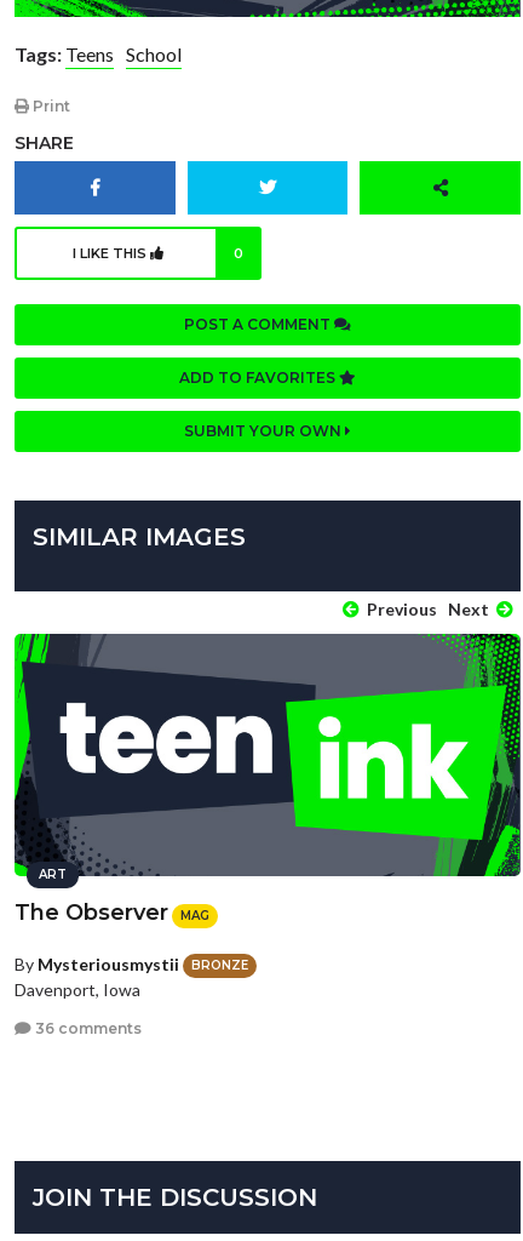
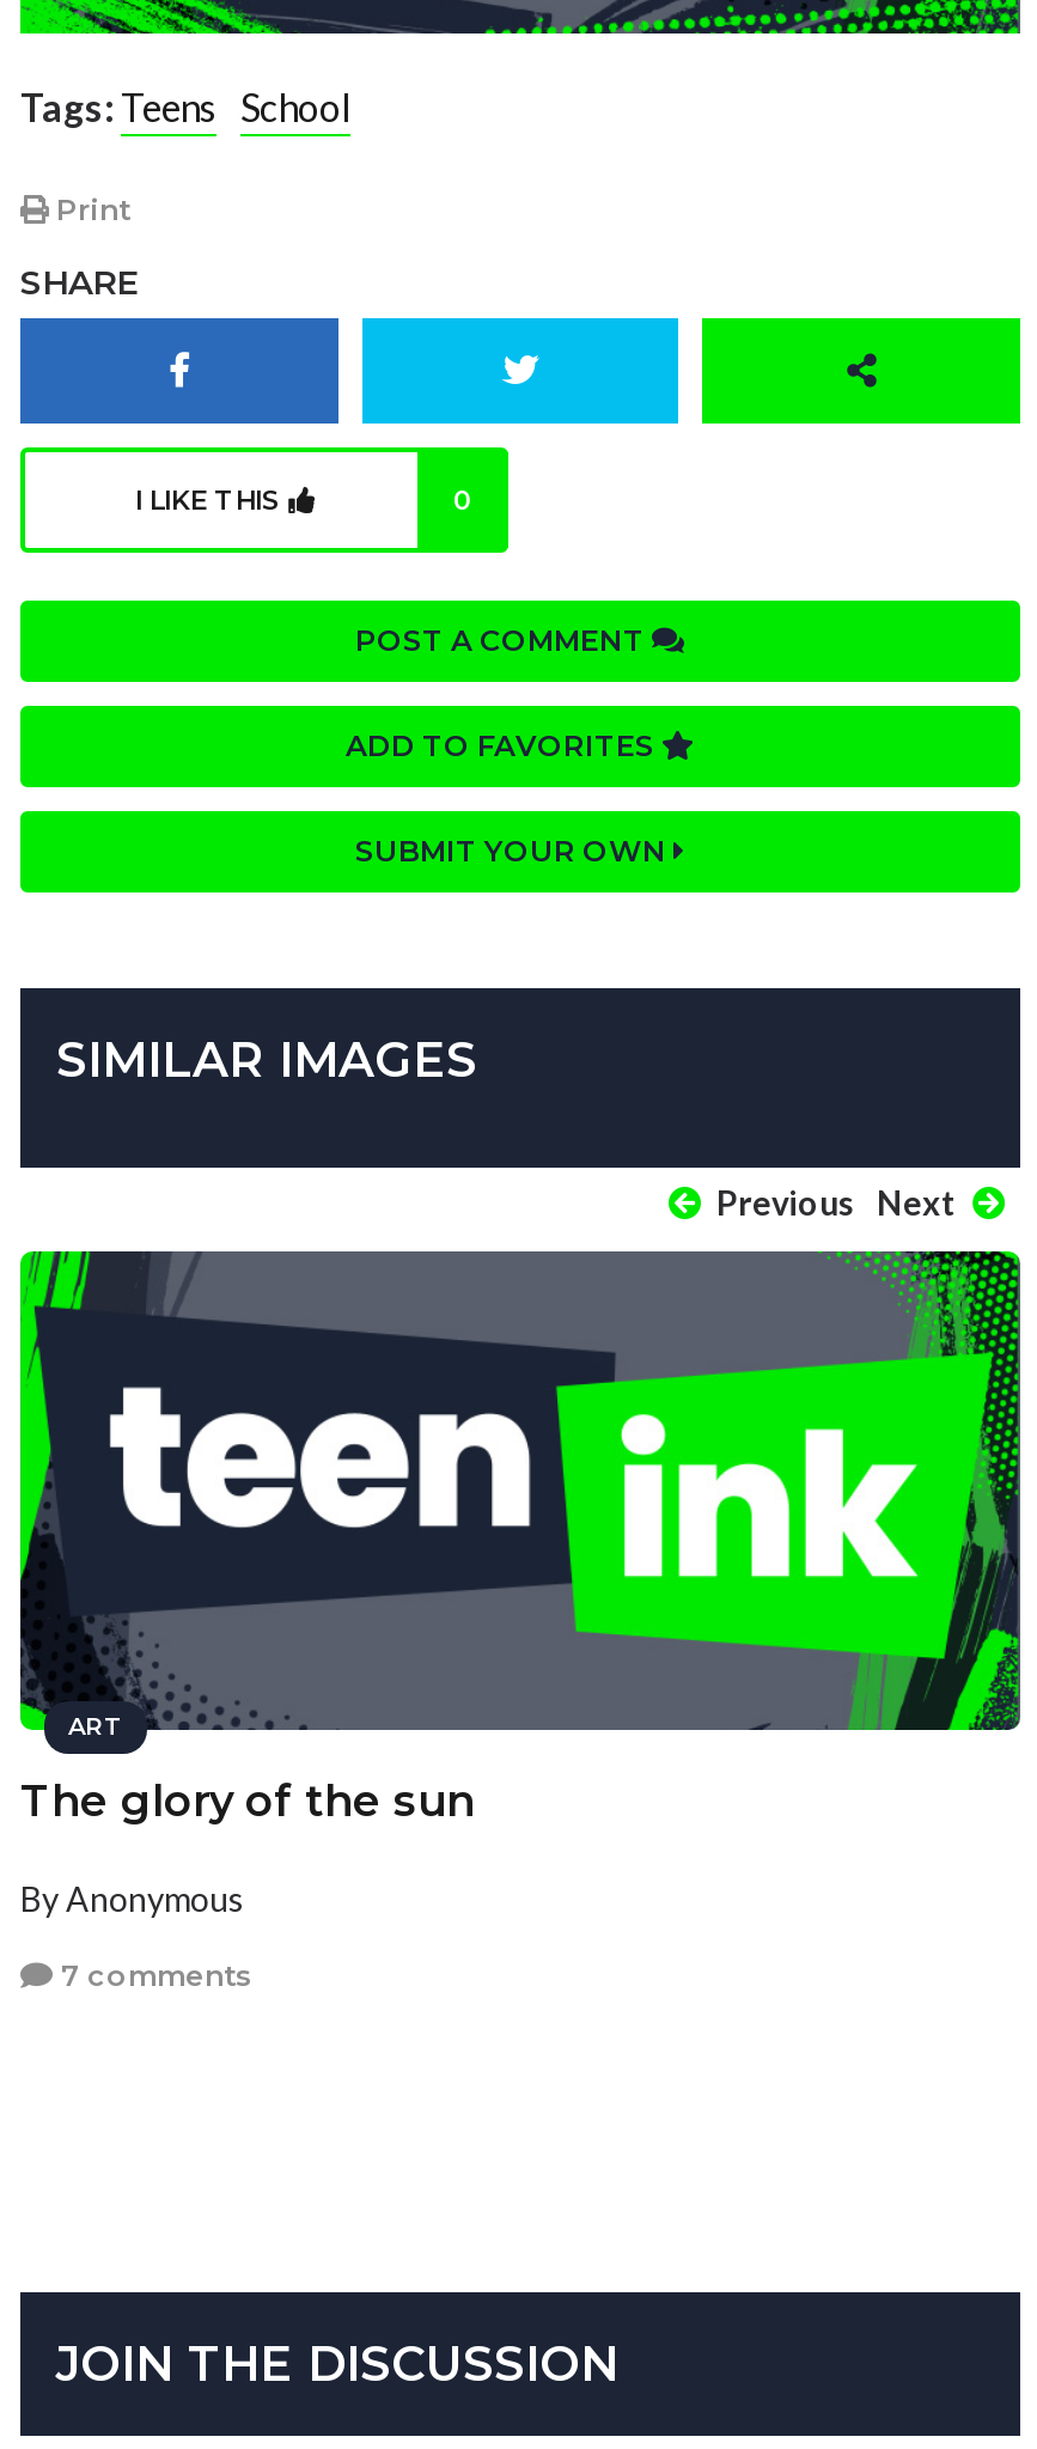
[15,900,209,926] The Observer | MAG -> [20,1776,475,1829] The glory of the sun
[15,954,248,1000] By Mysteriousmystii | BRONZE | Davenport, Iowa -> [20,1879,245,1920] By Anonymous
[31,1019,142,1037] 36 comments -> [54,1957,252,1993] 7 comments

